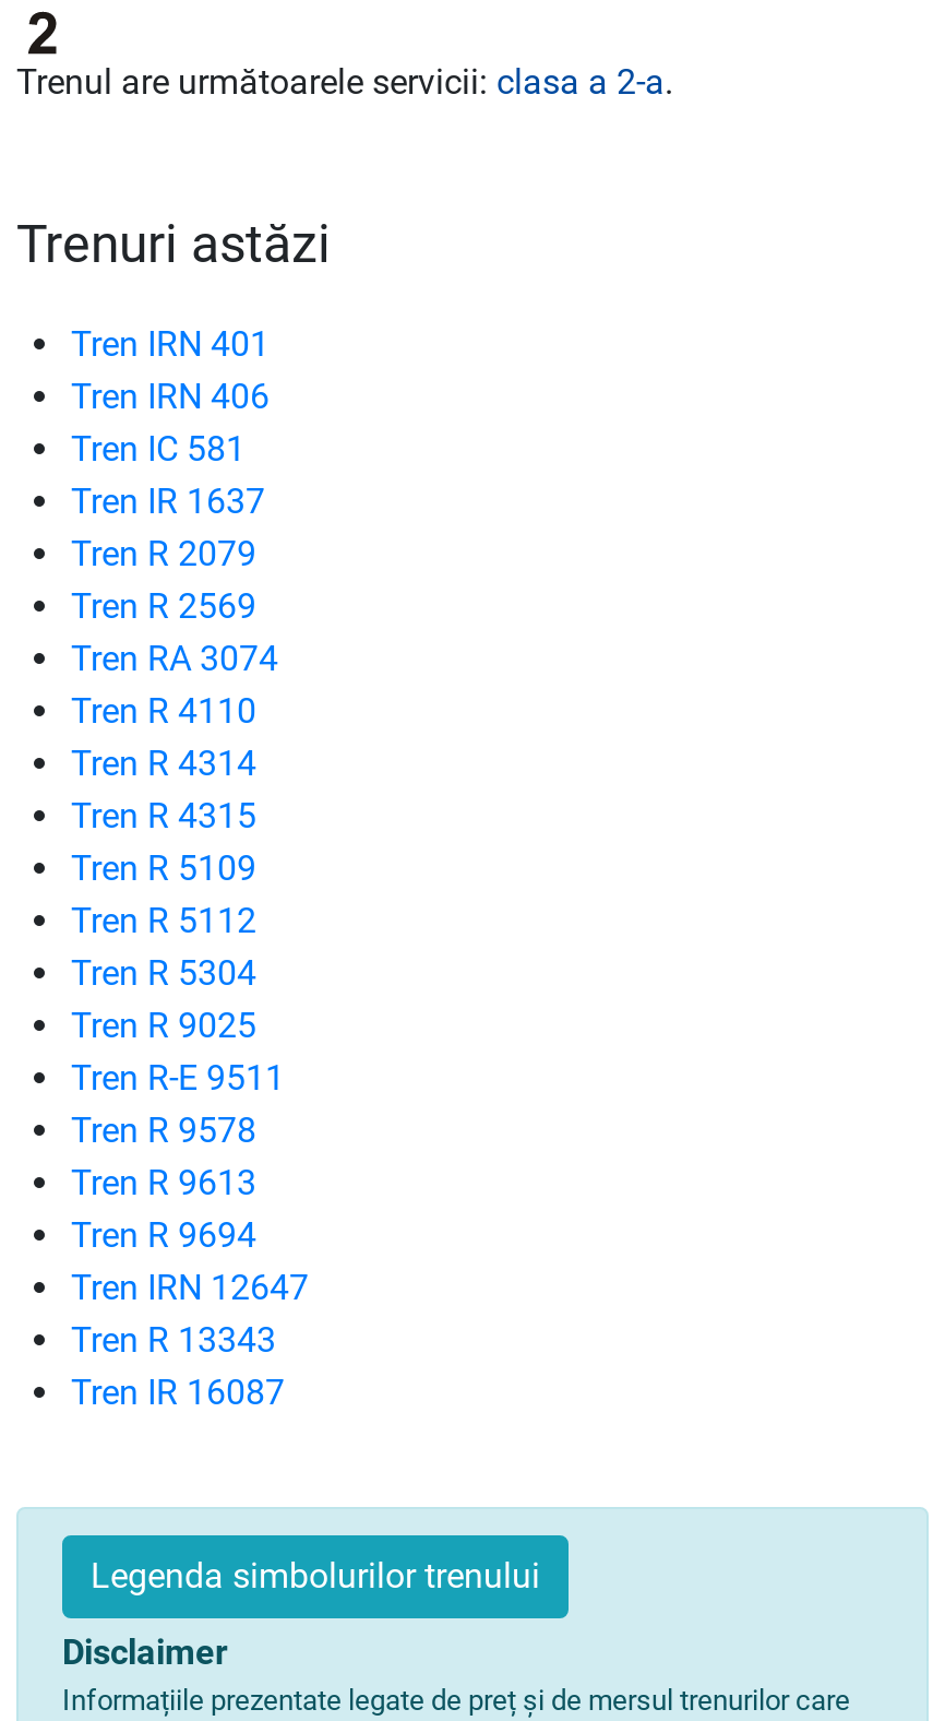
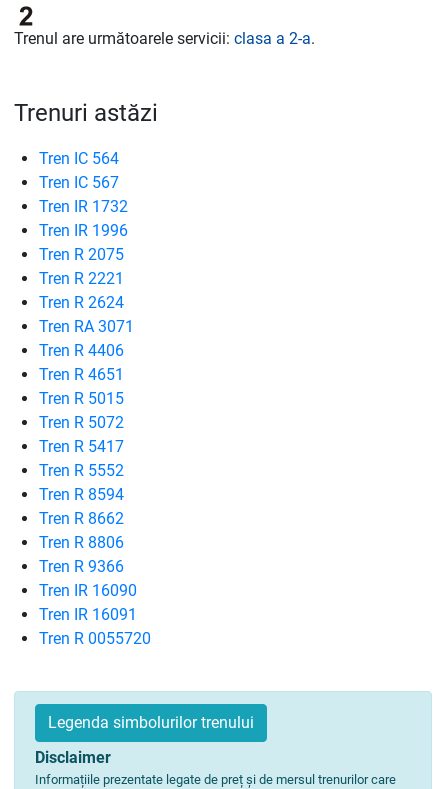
[71,323,270,365] Tren IRN 401 -> [39,149,119,168] Tren IC 564
[71,376,270,417] Tren IRN 406 -> [39,173,119,192] Tren IC 567
[71,428,246,470] Tren IC 581 -> [39,197,128,216] Tren IR 1732
[71,480,265,522] Tren IR 1637 -> [39,221,128,240] Tren IR 1996
[71,533,256,574] Tren R 2079 -> [39,245,124,264] Tren R 2075
[71,585,256,627] Tren R 2569 -> [39,269,124,288] Tren R 2221
[71,638,278,679] Tren RA 3074 -> [39,293,124,312] Tren R 2624
[71,690,256,732] Tren R 4110 -> [39,317,134,336] Tren RA 3071
[71,743,256,784] Tren R 4314 -> [39,341,124,360] Tren R 4406
[71,795,256,836] Tren R 4315 -> [39,365,124,384] Tren R 4651
[71,847,256,889] Tren R 5109 -> [39,389,124,408] Tren R 5015
[71,900,256,941] Tren R 5112 -> [39,413,124,432] Tren R 5072
[71,952,256,994] Tren R 5304 -> [39,437,124,456] Tren R 5417
[71,1005,256,1046] Tren R 9025 -> [39,461,124,480] Tren R 5552
[71,1057,285,1099] Tren R-E 9511 -> [39,485,124,504] Tren R 8594
[71,1109,256,1151] Tren R 9578 -> [39,509,124,528] Tren R 8662
[71,1162,256,1203] Tren R 9613 -> [39,533,124,552] Tren R 8806
[71,1214,256,1256] Tren R 9694 -> [39,557,124,576] Tren R 9366
[71,1267,309,1308] Tren IRN 12647 -> [39,581,137,600] Tren IR 16090
[71,1319,276,1361] Tren R 13343 -> [39,605,137,624] Tren IR 16091
[71,1372,285,1413] Tren IR 16087 -> [39,629,151,648] Tren R 0055720

